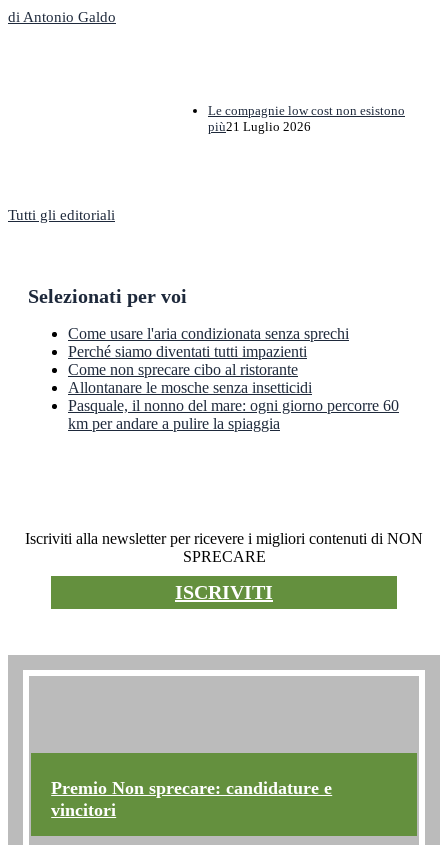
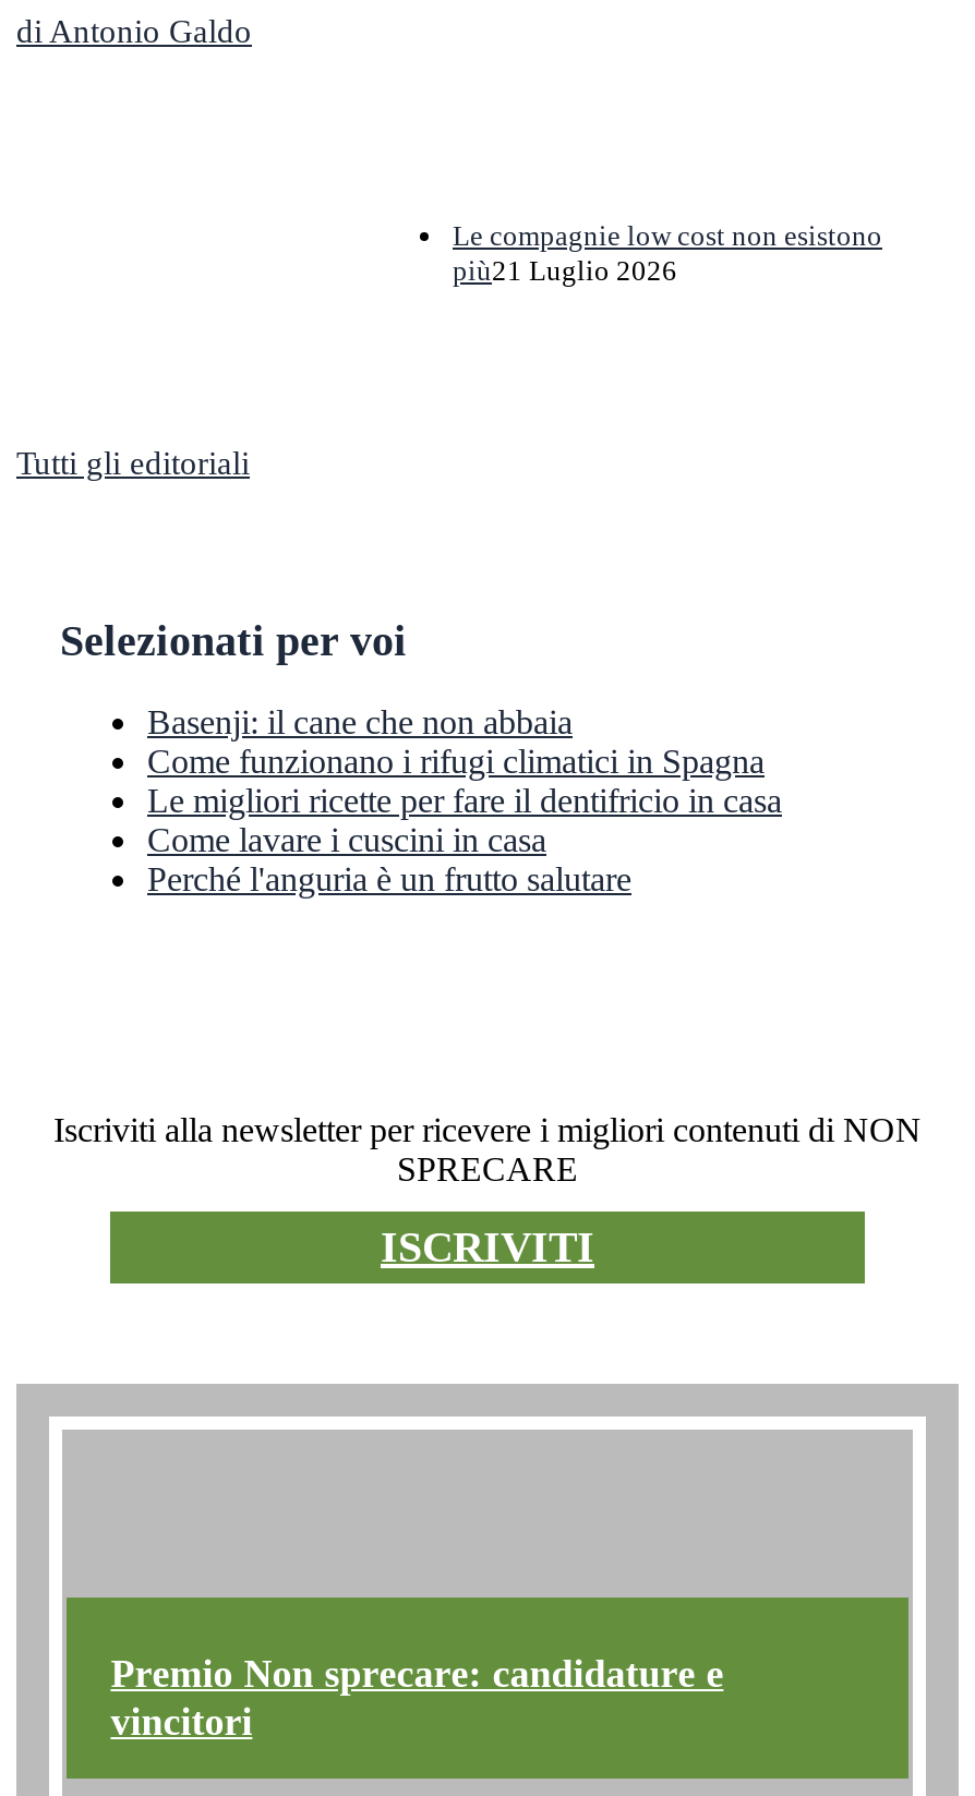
[68,325,399,432] Come usare l'aria condizionata senza sprechi | Perché siamo diventati tutti impazienti | Come non sprecare cibo al ristorante | Allontanare le mosche senza insetticidi | Pasquale, il nonno del mare: ogni giorno percorre 60 | km per andare a pulire la spiaggia -> [147,703,782,897] Basenji: il cane che non abbaia | Come funzionano i rifugi climatici in Spagna | Le migliori ricette per fare il dentifricio in casa | Come lavare i cuscini in casa | Perché l'anguria è un frutto salutare

